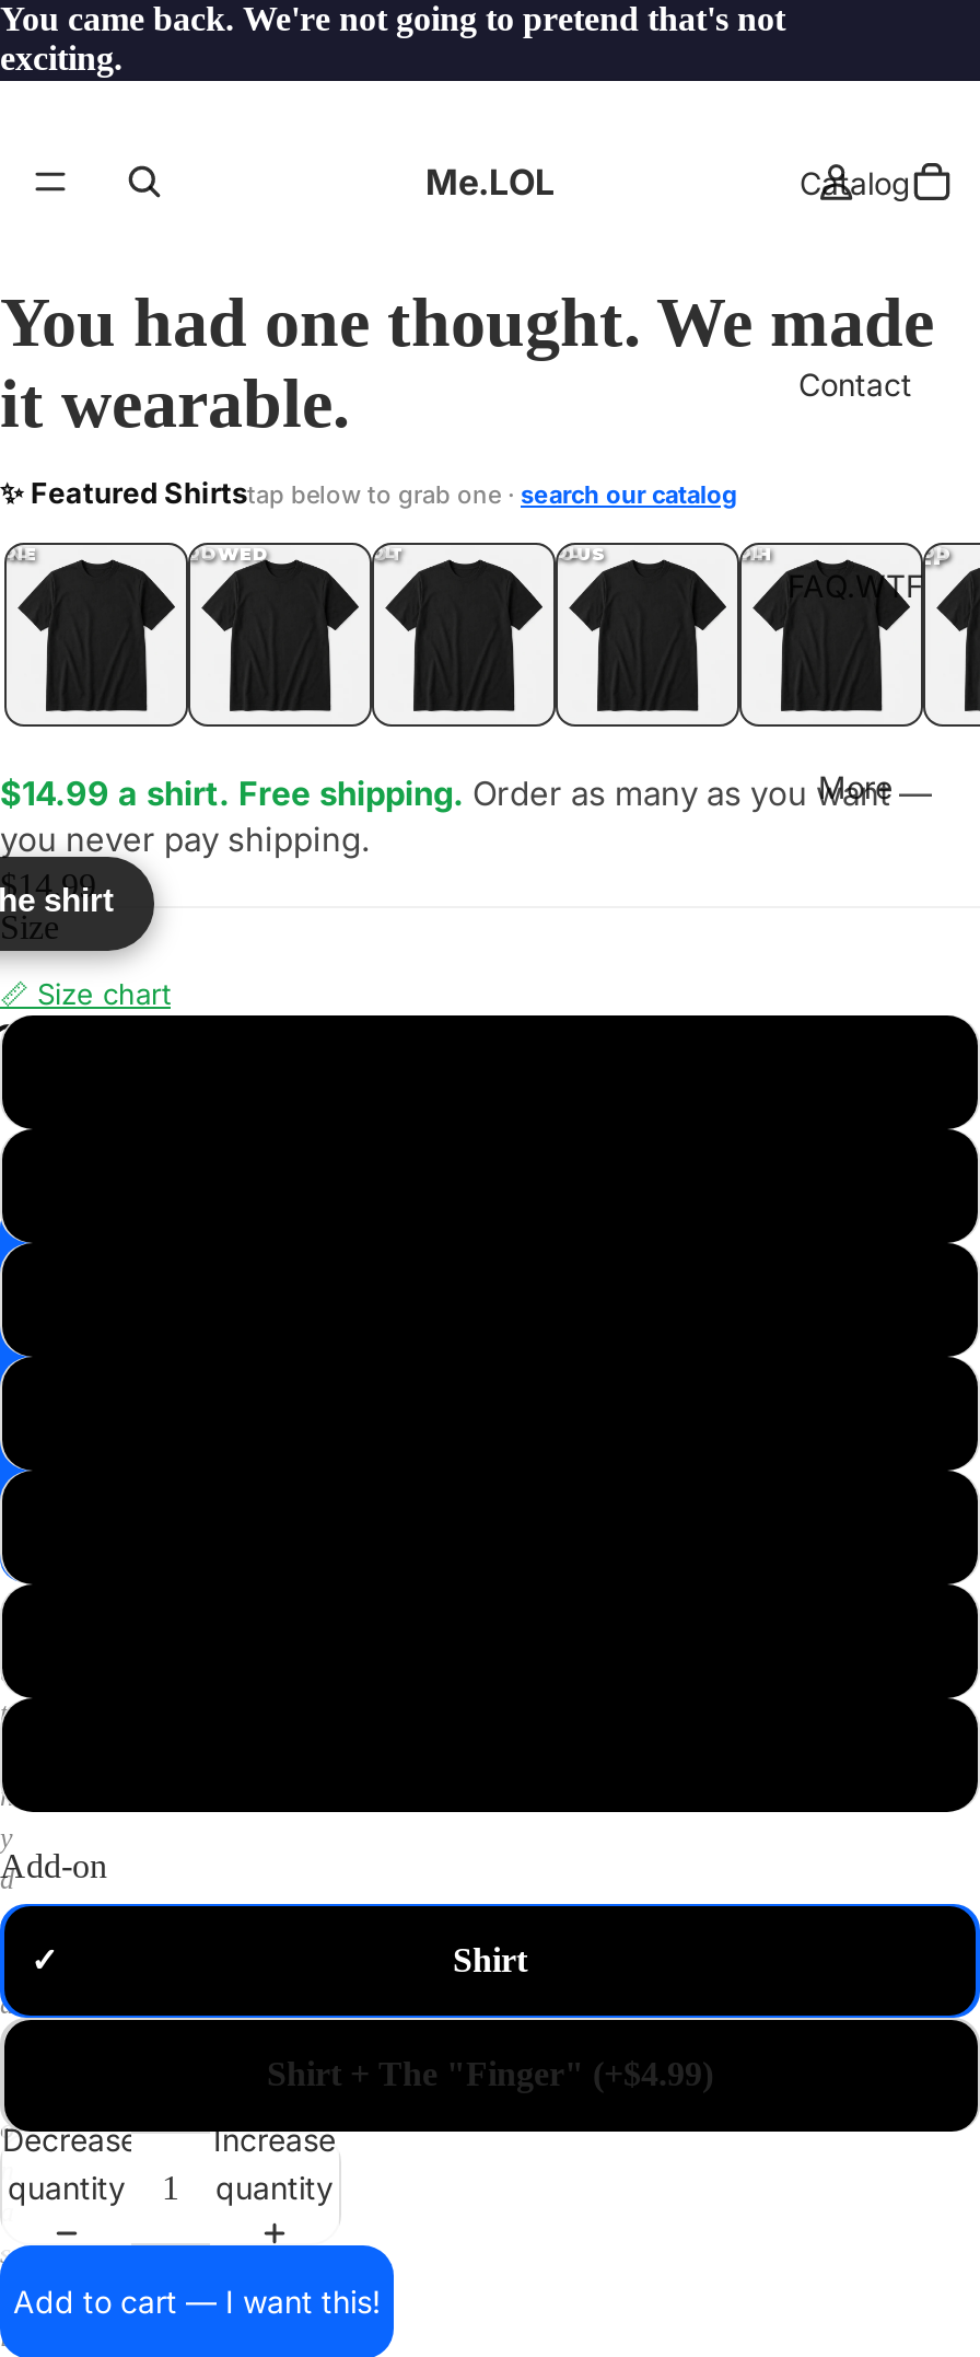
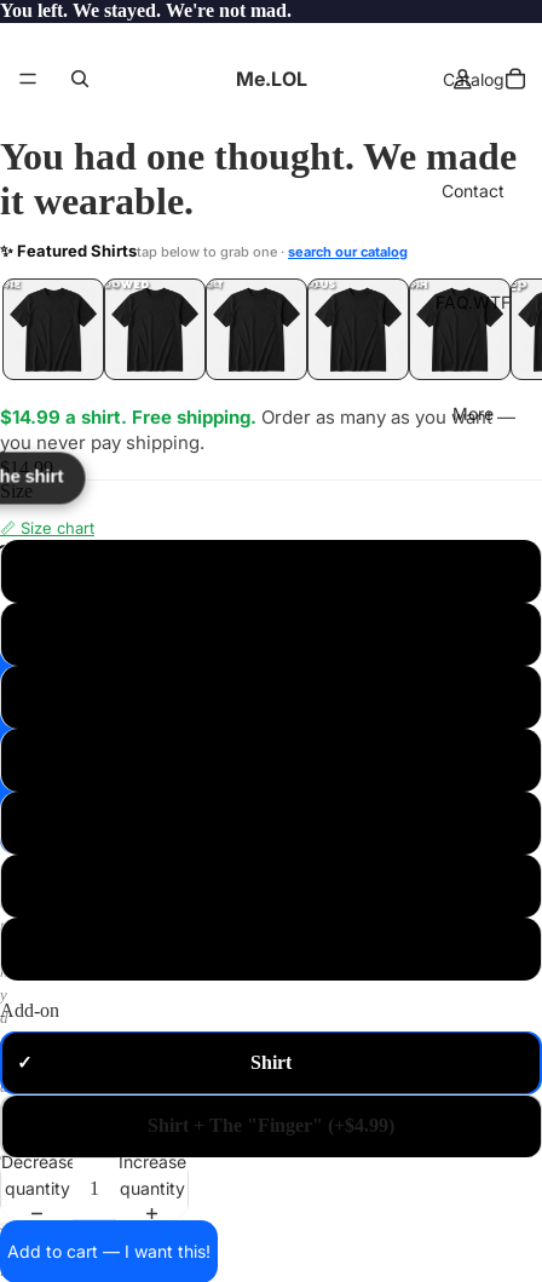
[0,0,785,77] You came back. We're not going to pretend that's not | exciting. -> [0,0,292,21] You left. We stayed. We're not mad.

